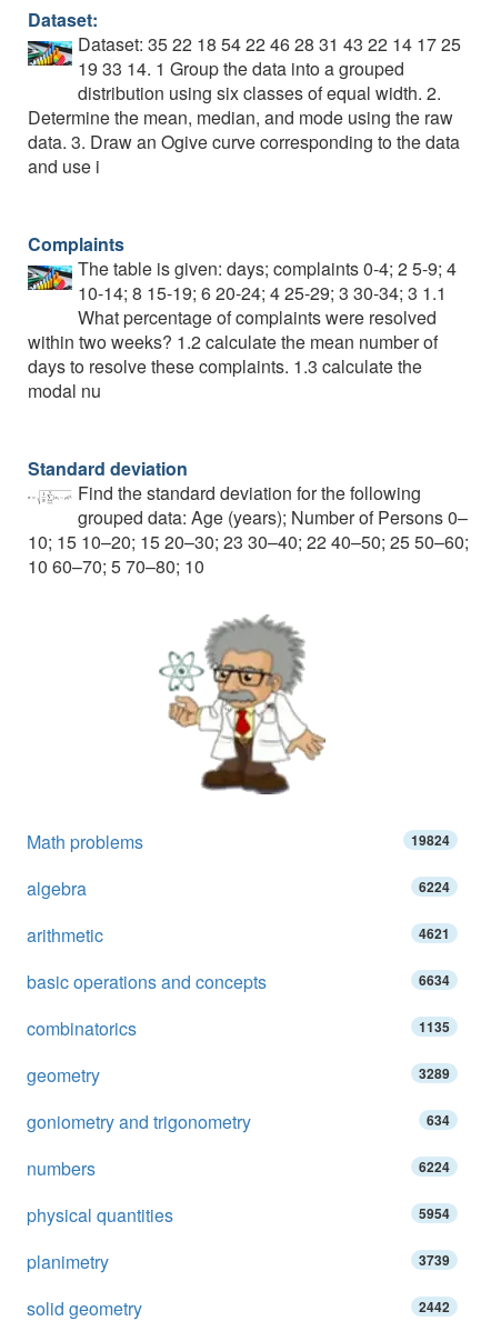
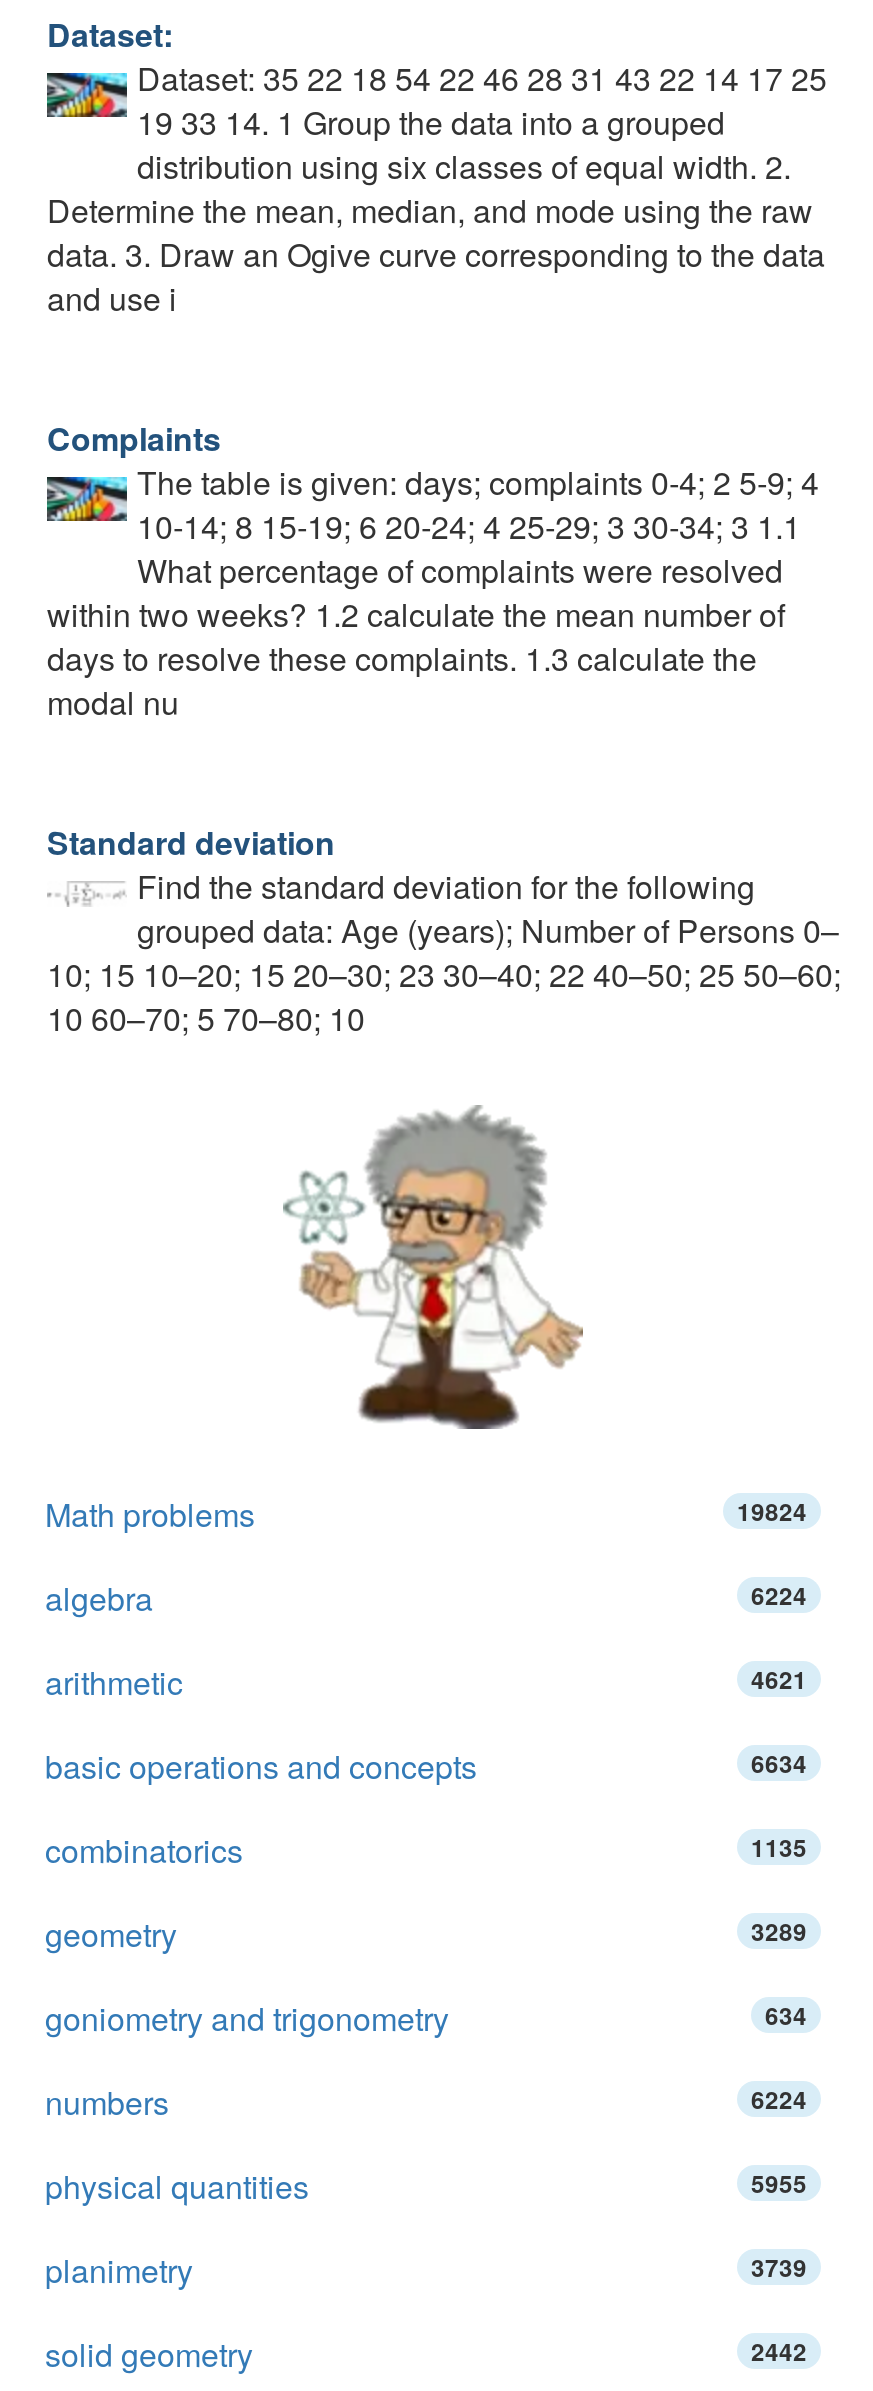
[419,1203,450,1223] 5954 -> [751,2165,807,2201] 5955

